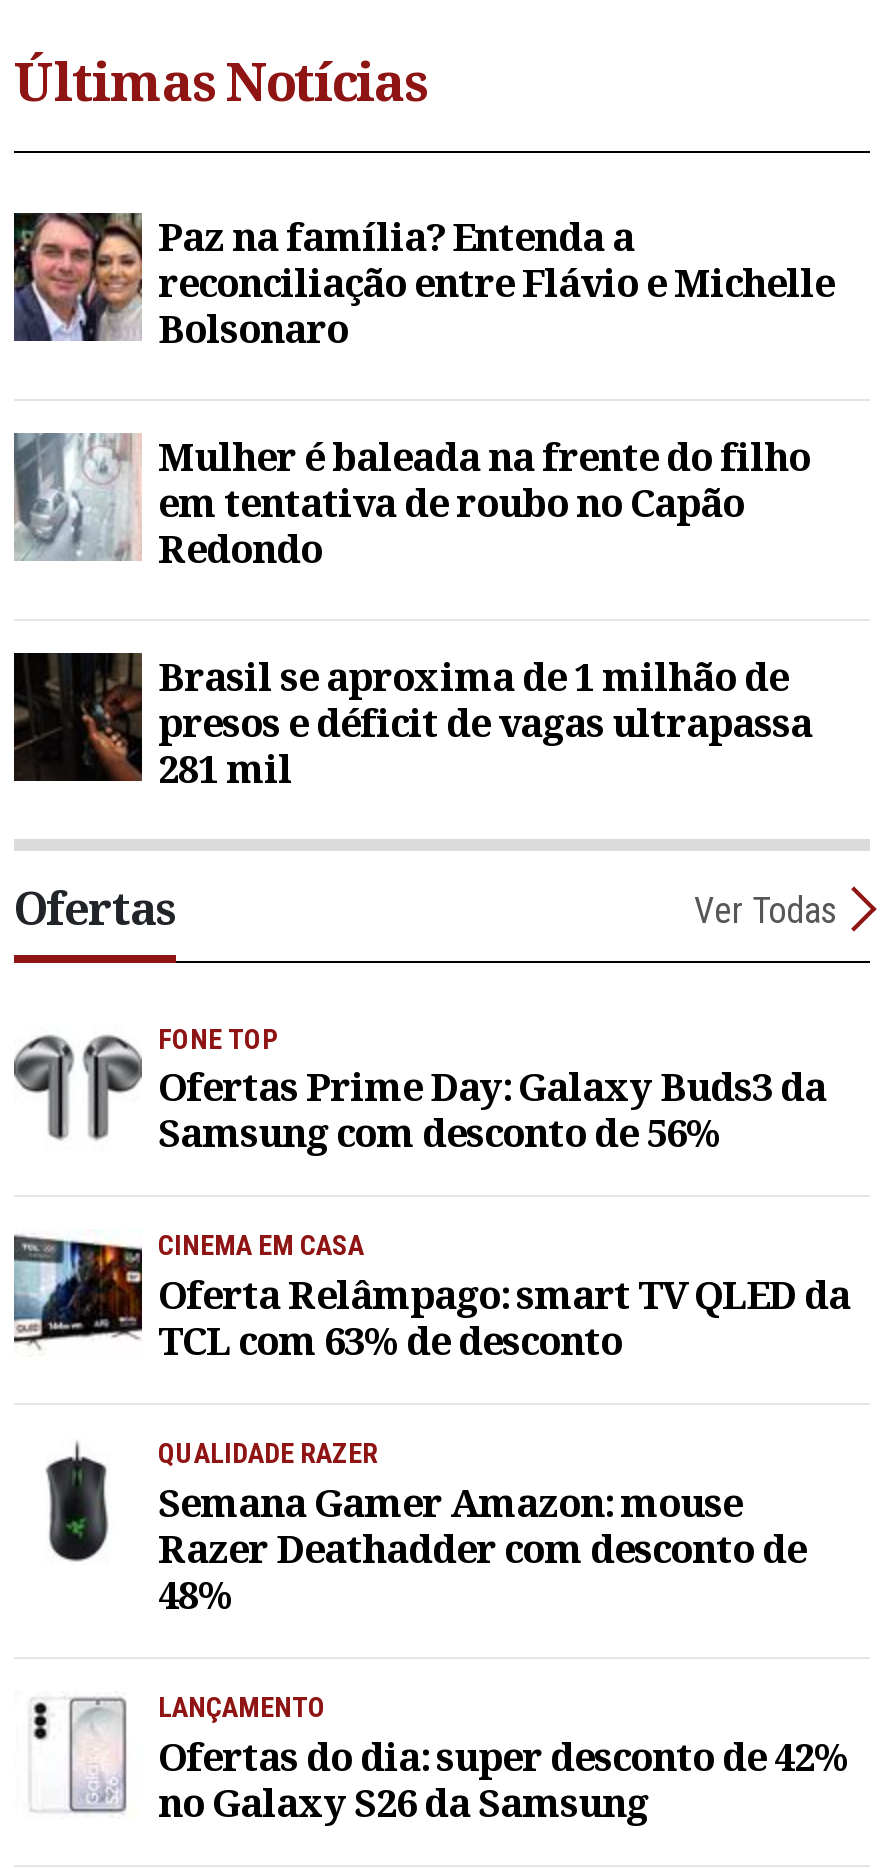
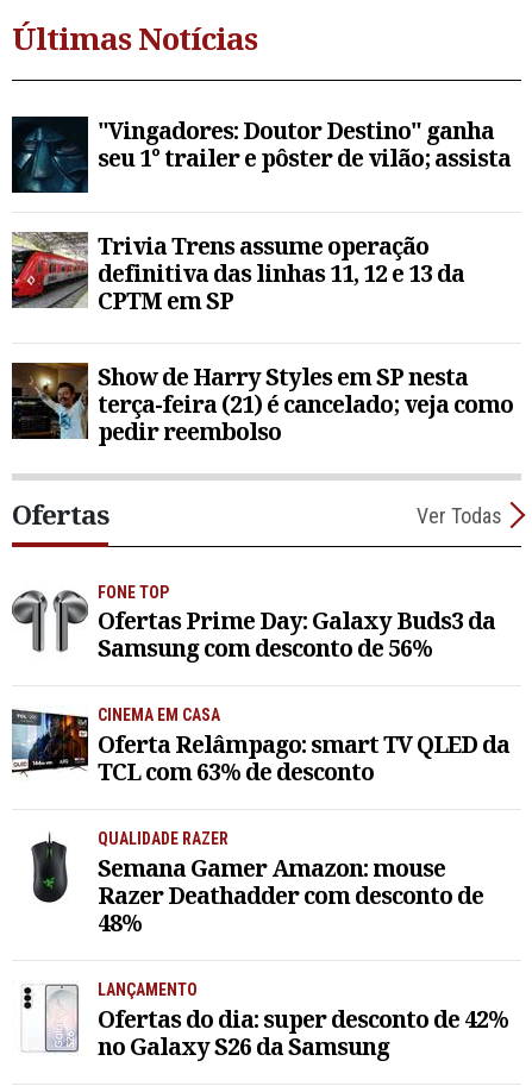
[12,208,834,354] [image] | Paz na família? Entenda a | reconciliação entre Flávio e Michelle | Bolsonaro -> [13,114,511,194] [image] | "Vingadores: Doutor Destino" ganha | seu 1° trailer e pôster de vilão; assista
[14,428,810,574] [image] | Mulher é baleada na frente do filho | em tentativa de roubo no Capão | Redondo -> [12,229,464,316] [image] | Trivia Trens assume operação | definitiva das linhas 11, 12 e 13 da | CPTM em SP
[14,648,812,794] [image] | Brasil se aproxima de 1 milhão de | presos e déficit de vagas ultrapassa | 281 mil -> [12,360,513,447] [image] | Show de Harry Styles em SP nesta | terça-feira (21) é cancelado; veja como | pedir reembolso

